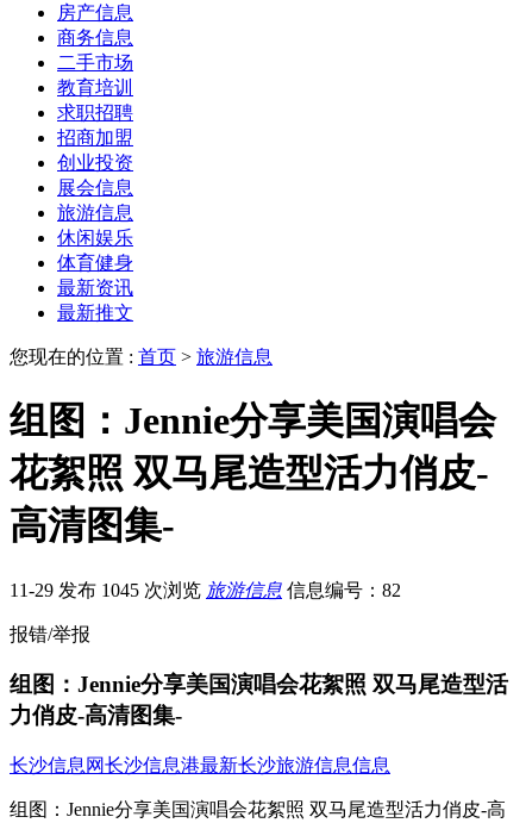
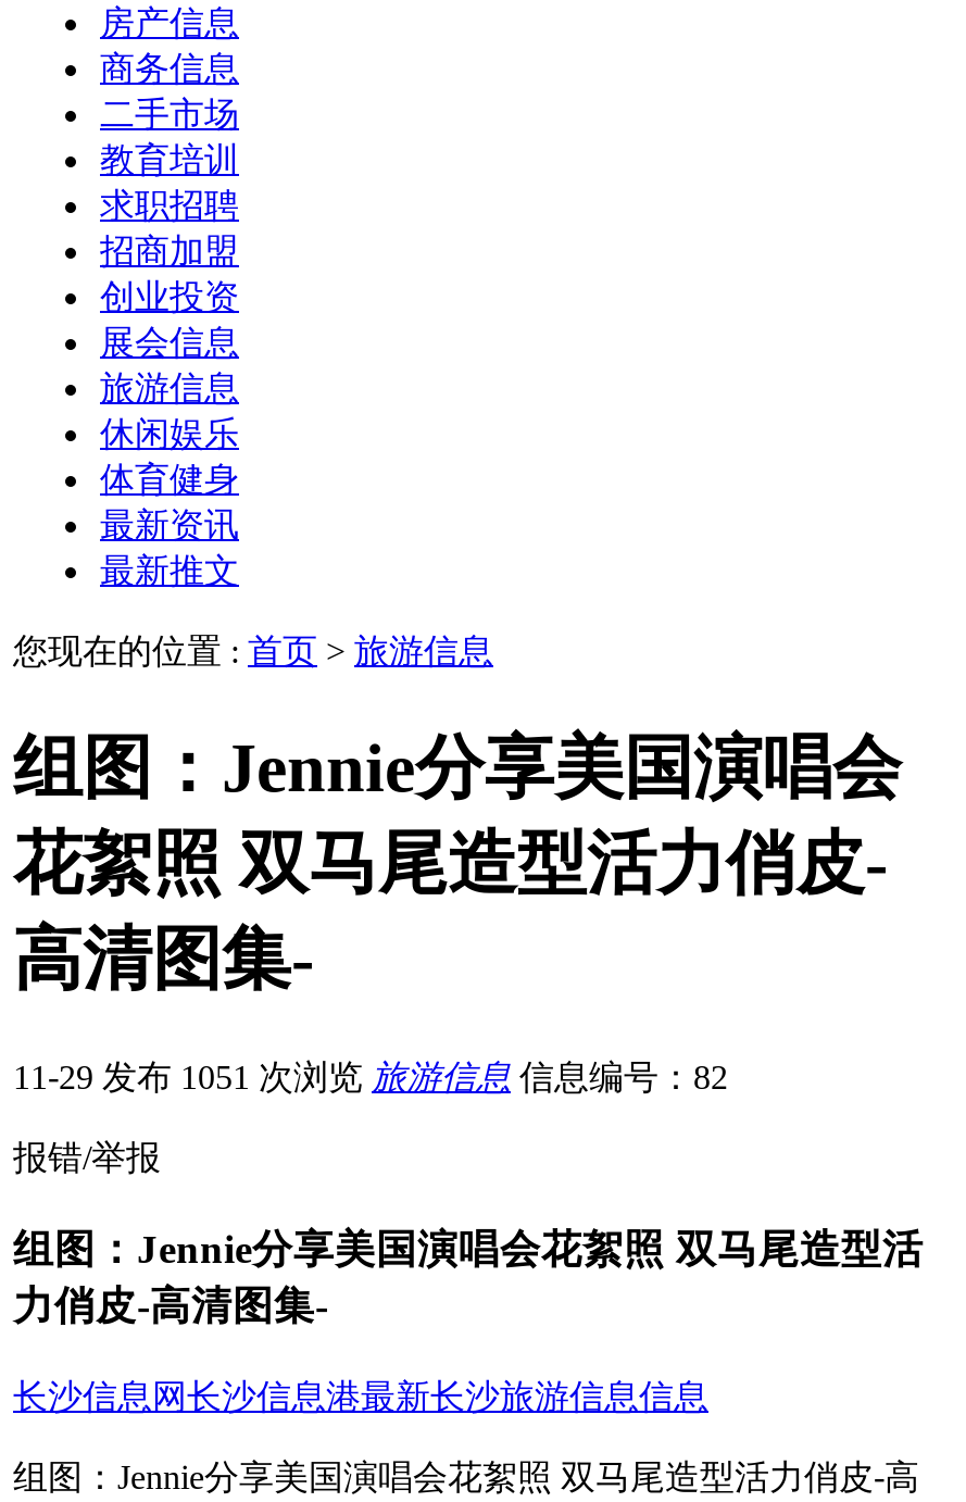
[10,580,401,600] 11-29 发布 1045 次浏览 旅游信息 信息编号：82 -> [13,1058,728,1095] 11-29 发布 1051 次浏览 旅游信息 信息编号：82

